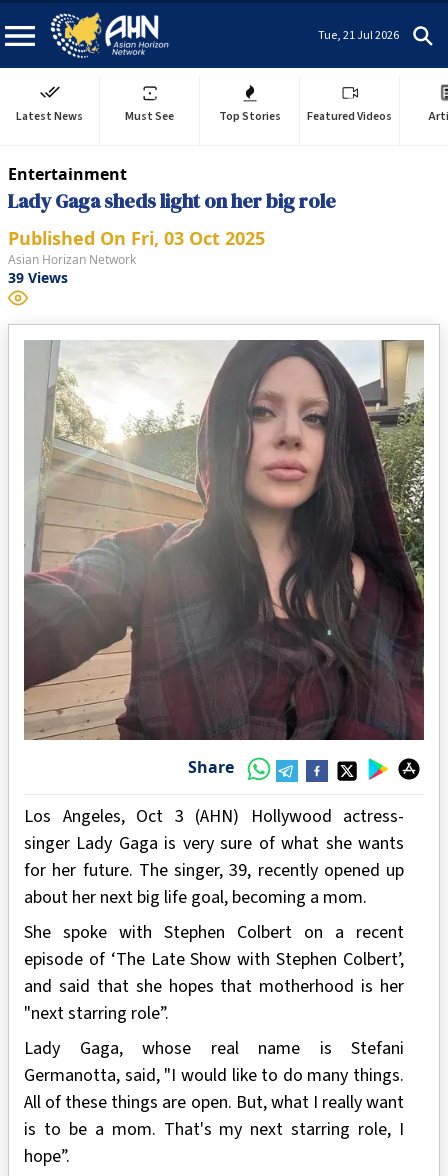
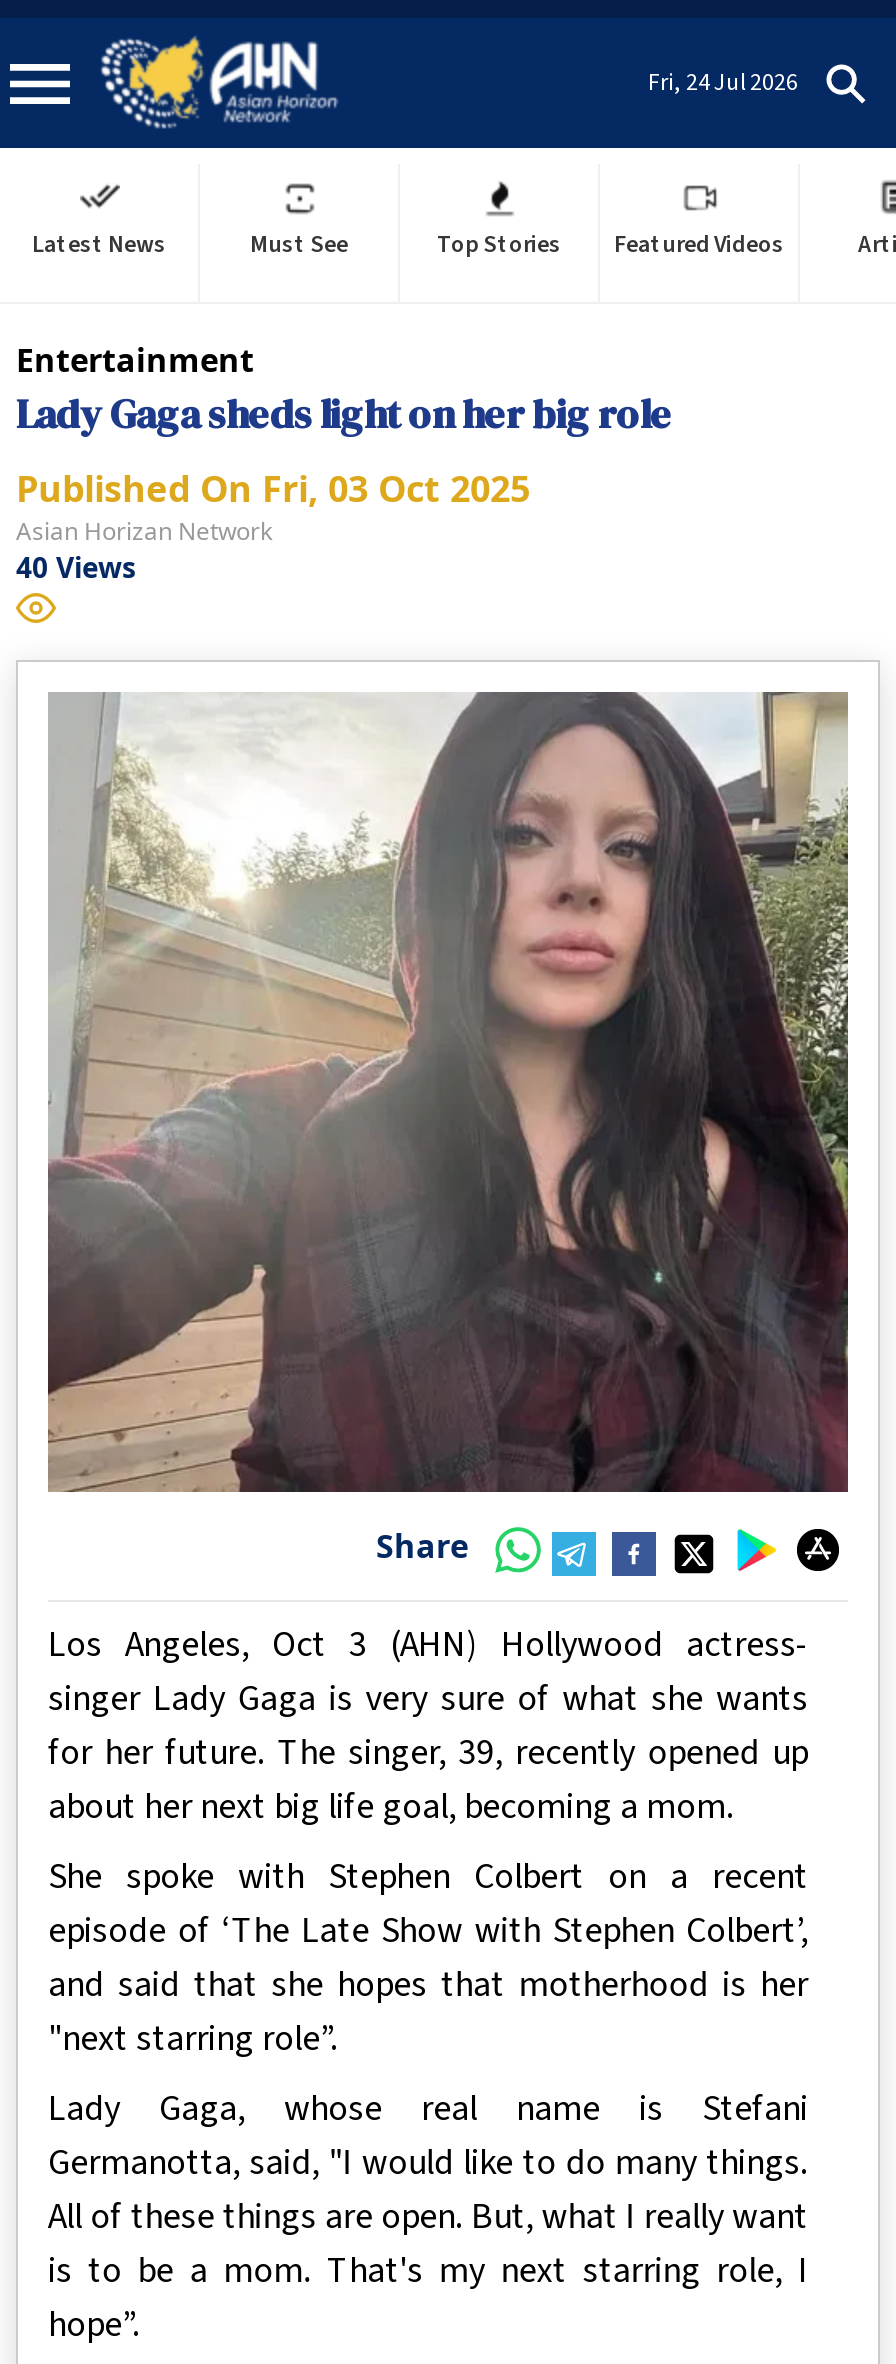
[318,26,399,43] Tue, 21 Jul 2026 -> [648,65,798,99] Fri, 24 Jul 2026
[8,268,68,287] 39 Views -> [16,548,136,586] 40 Views

